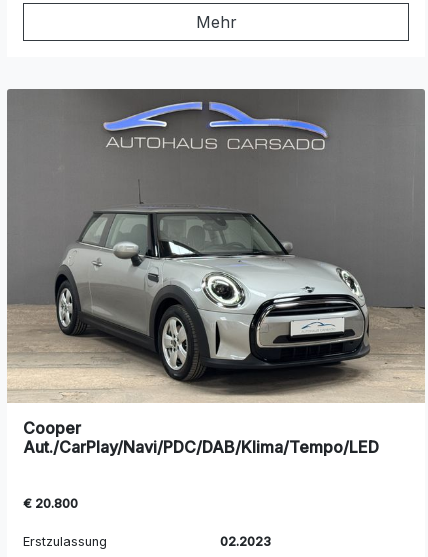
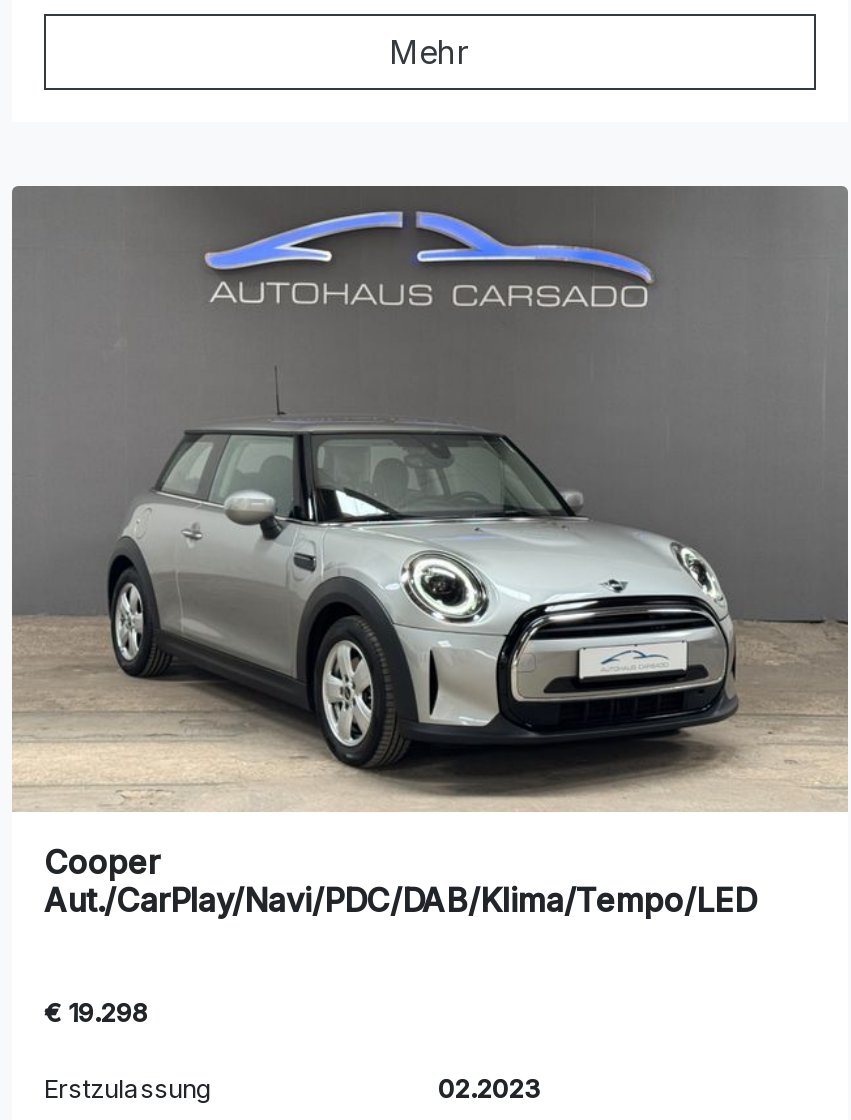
[23,496,78,511] € 20.800 -> [44,998,148,1028] € 19.298

